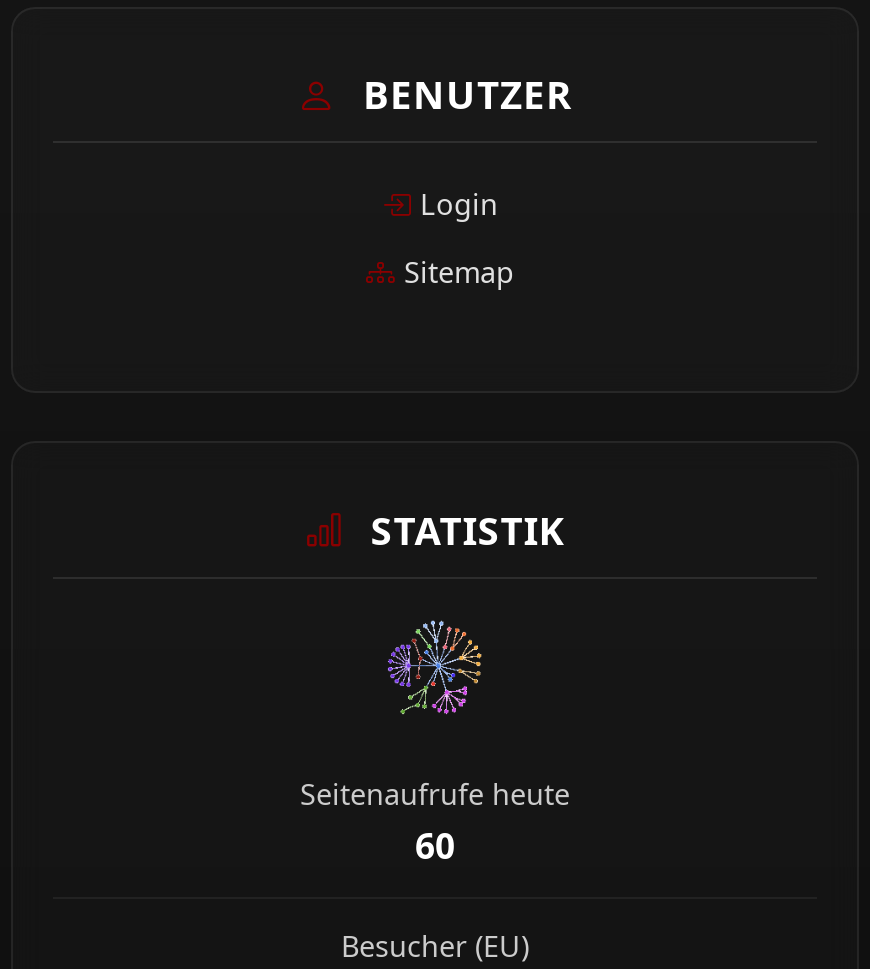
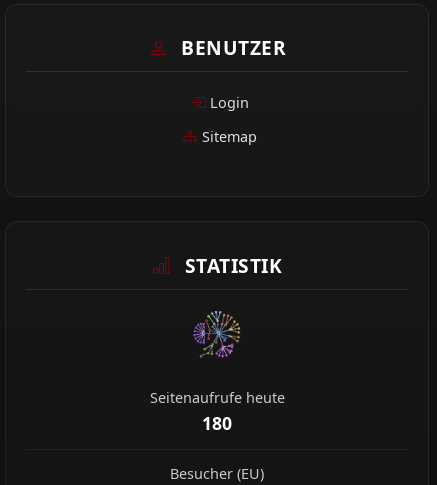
[415,820,455,868] 60 -> [202,411,232,435] 180

